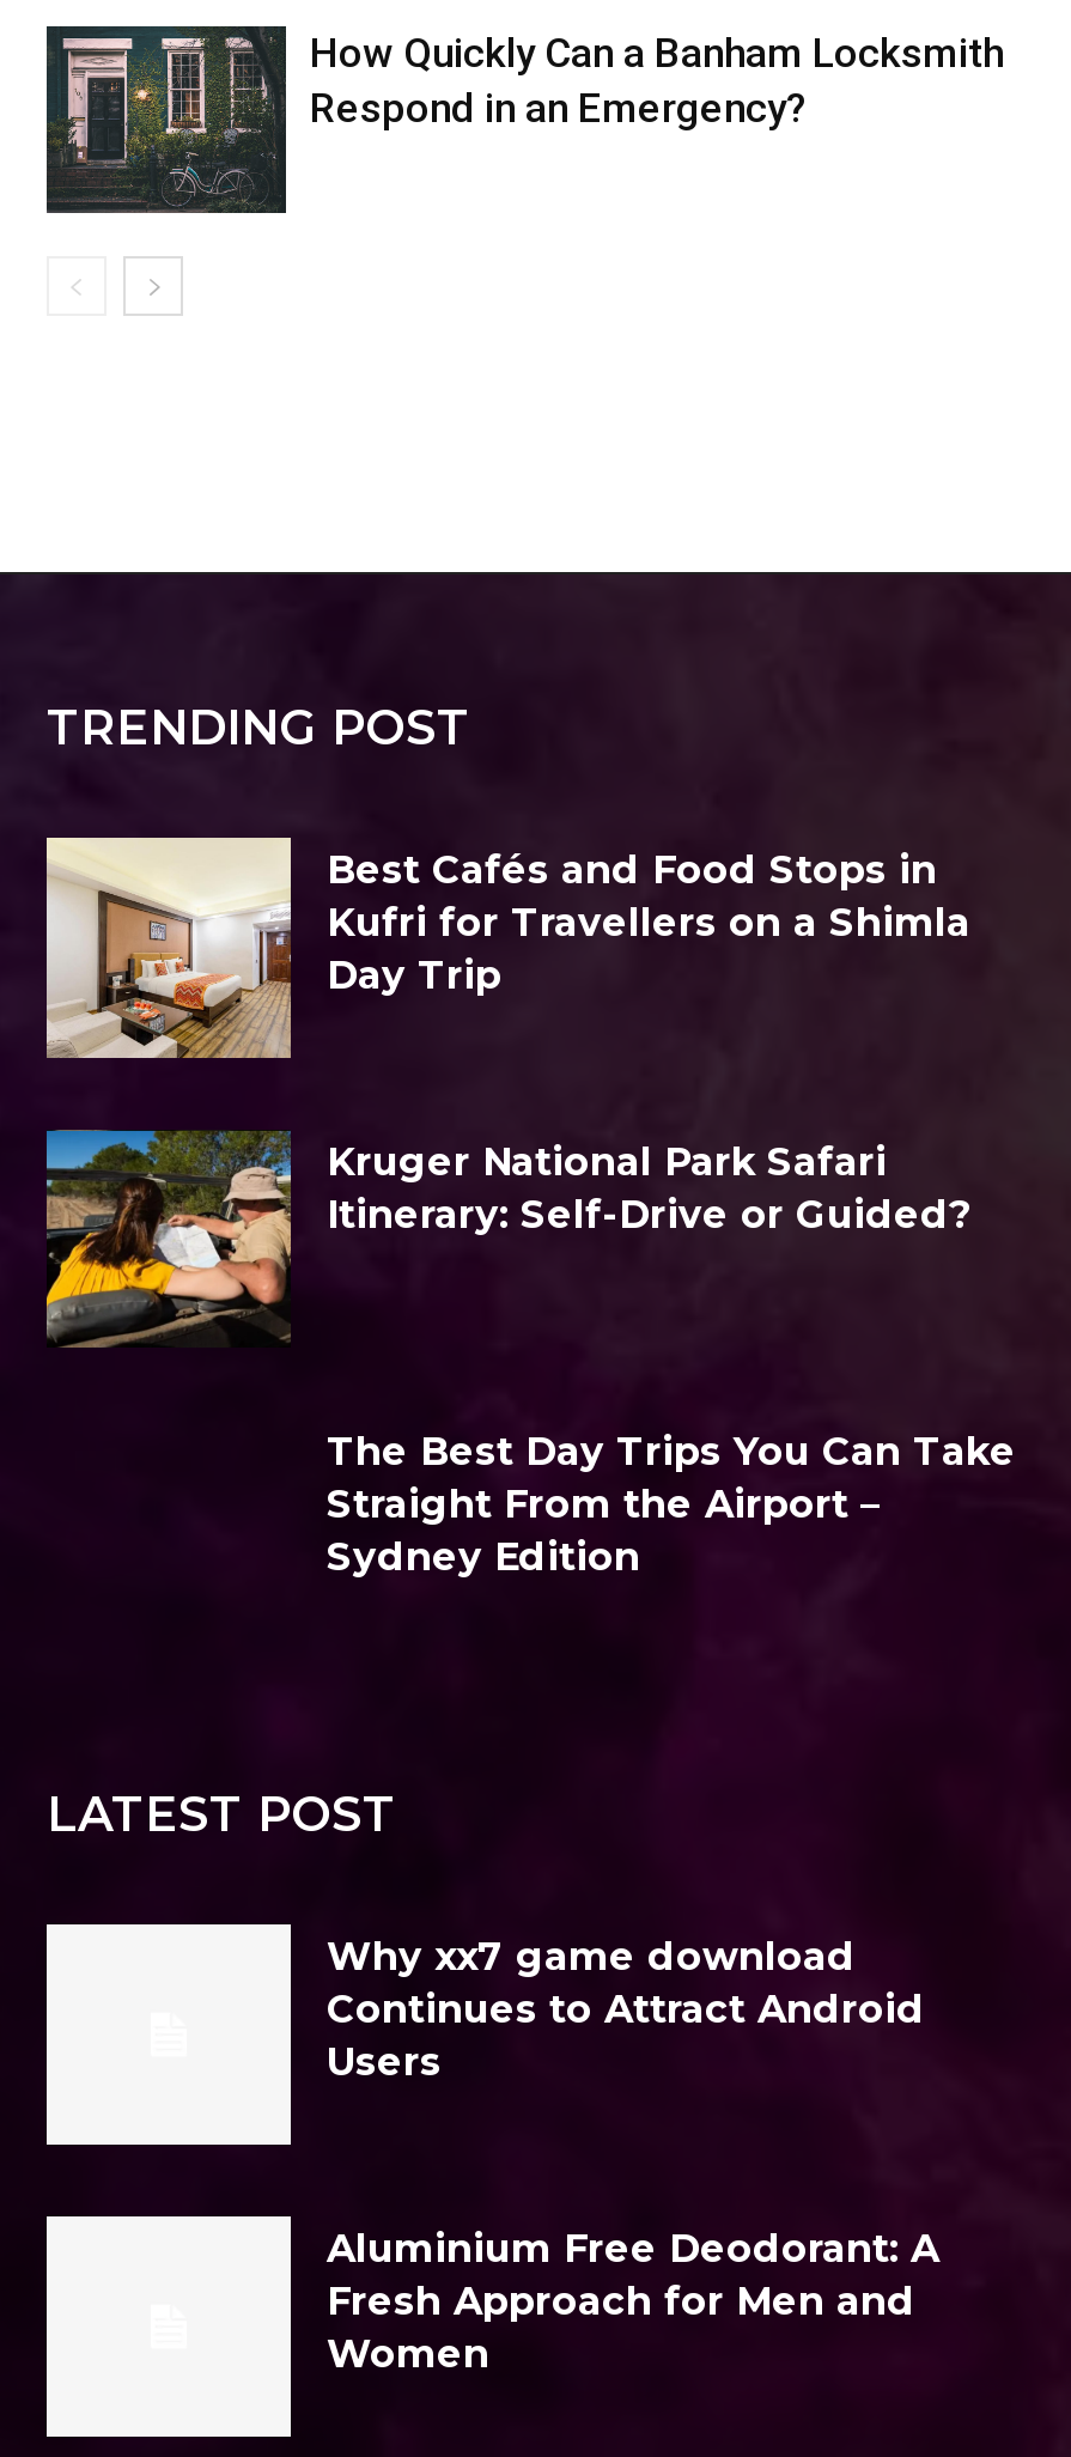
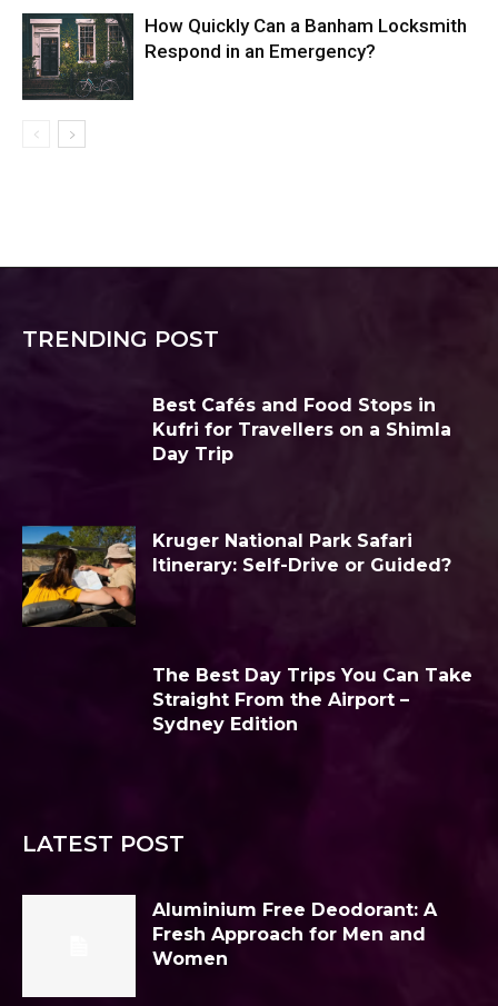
[44,835,293,1060] [image] -> none
[327,1934,925,2085] Why xx7 game download | Continues to Attract Android | Users -> none

